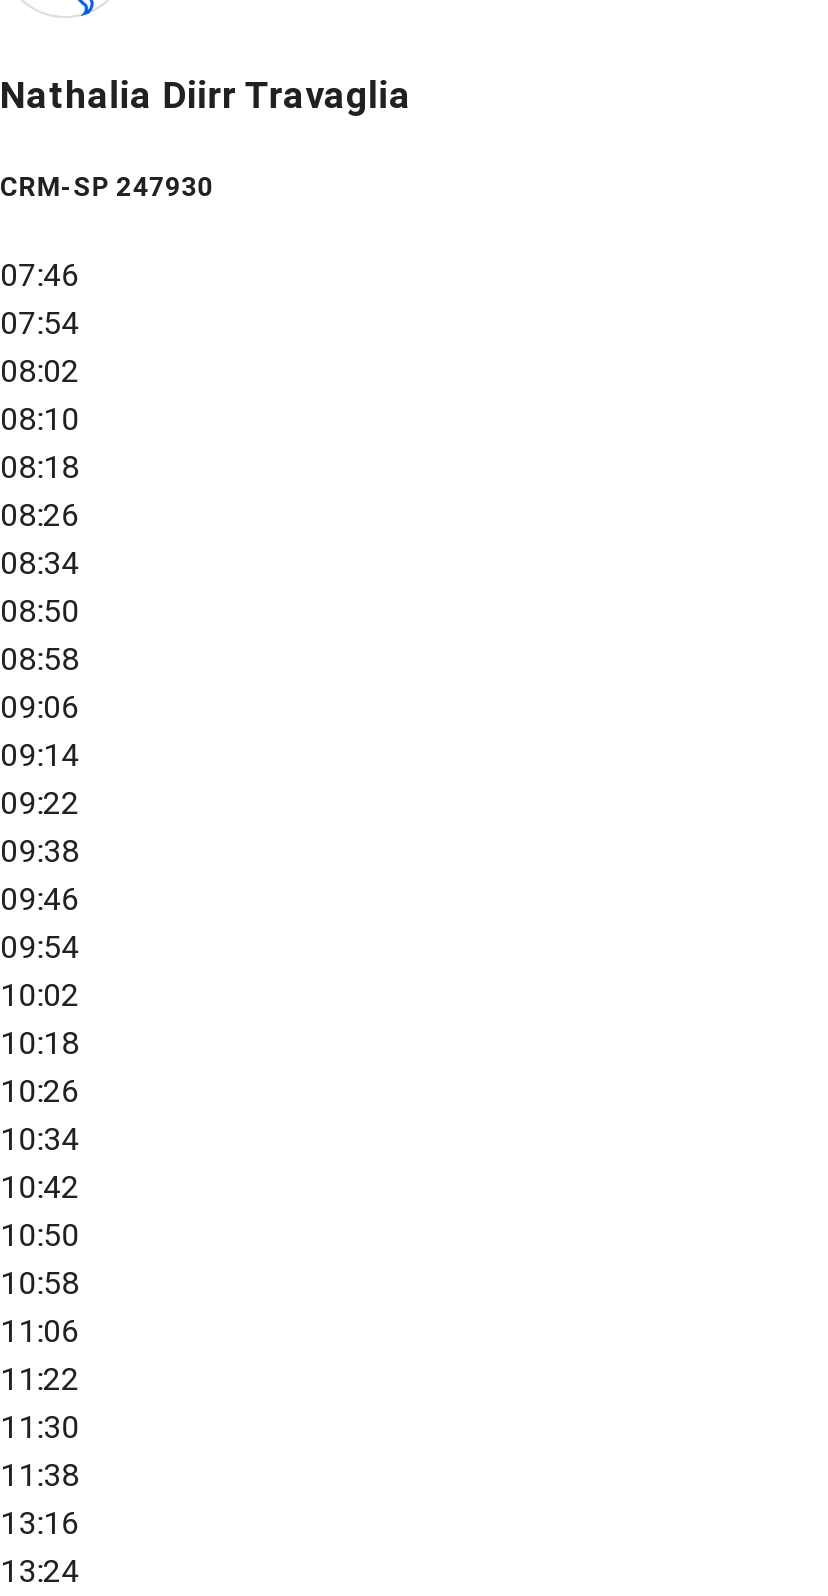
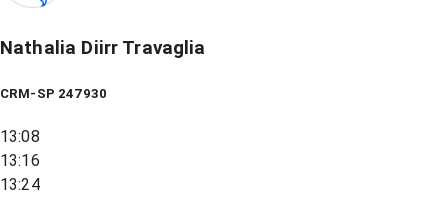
[0,255,80,1493] 07:46 | 07:54 | 08:02 | 08:10 | 08:18 | 08:26 | 08:34 | 08:50 | 08:58 | 09:06 | 09:14 | 09:22 | 09:38 | 09:46 | 09:54 | 10:02 | 10:18 | 10:26 | 10:34 | 10:42 | 10:50 | 10:58 | 11:06 | 11:22 | 11:30 | 11:38 -> [0,127,40,146] 13:08

